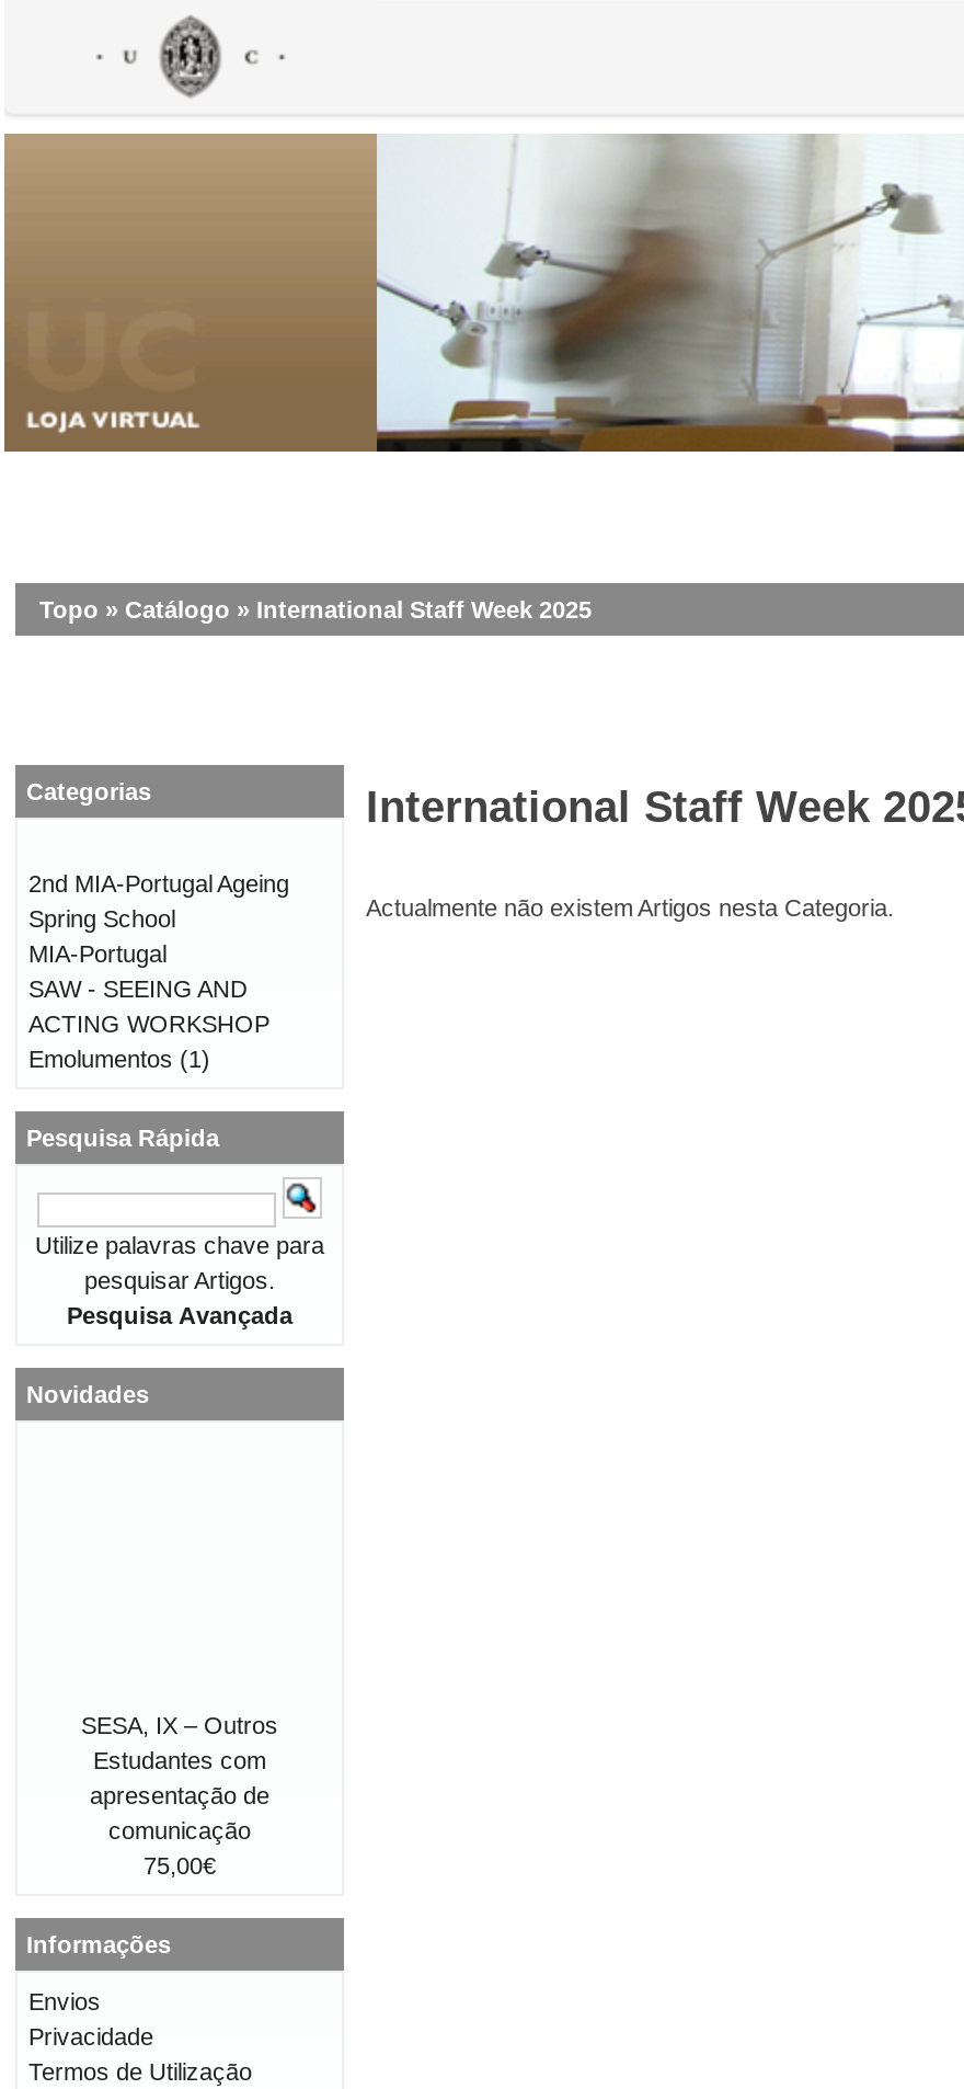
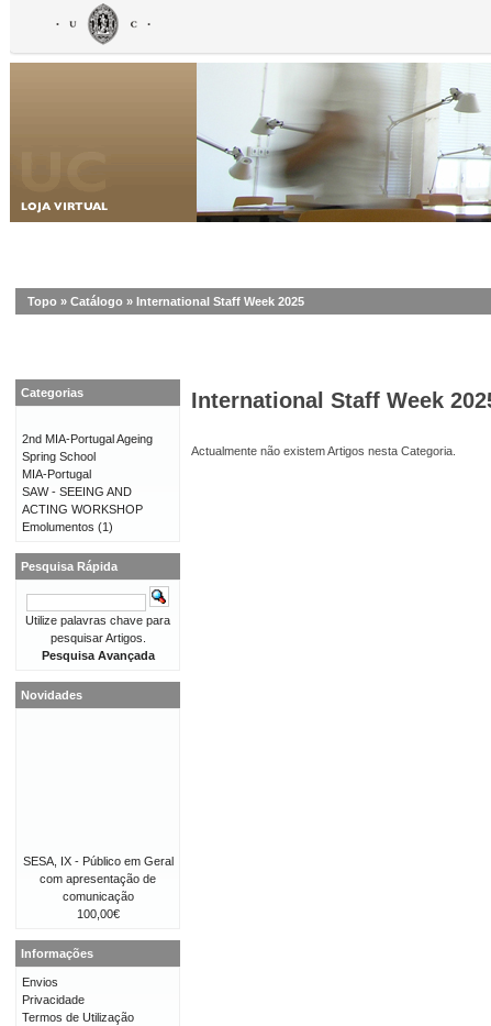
[81,1712,278,1808] SESA, IX – Outros | Estudantes com | apresentação de -> [23,854,173,885] SESA, IX - Público em Geral | com apresentação de
[144,1852,216,1879] 75,00€ -> [76,907,119,920] 100,00€

